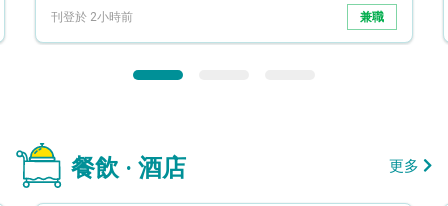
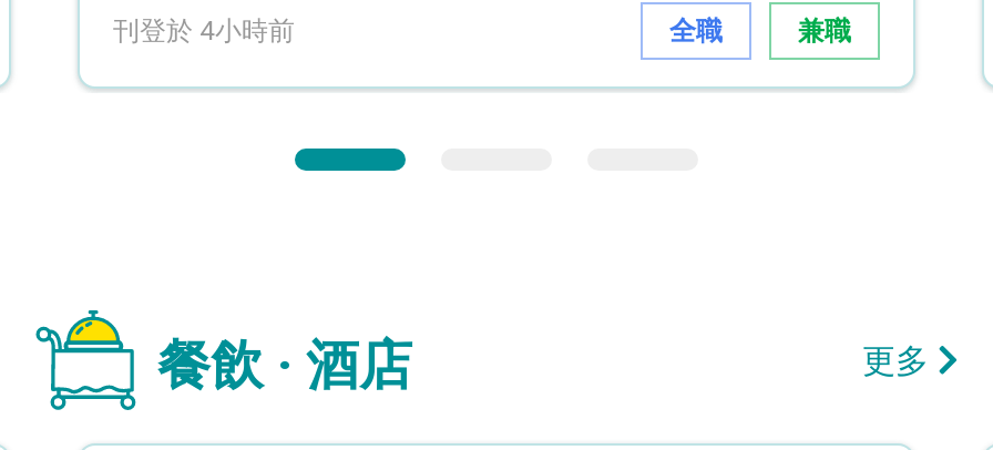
[51,9,133,23] 刊登於 2小時前 -> [113,14,723,45] 刊登於 4小時前 | 全職

